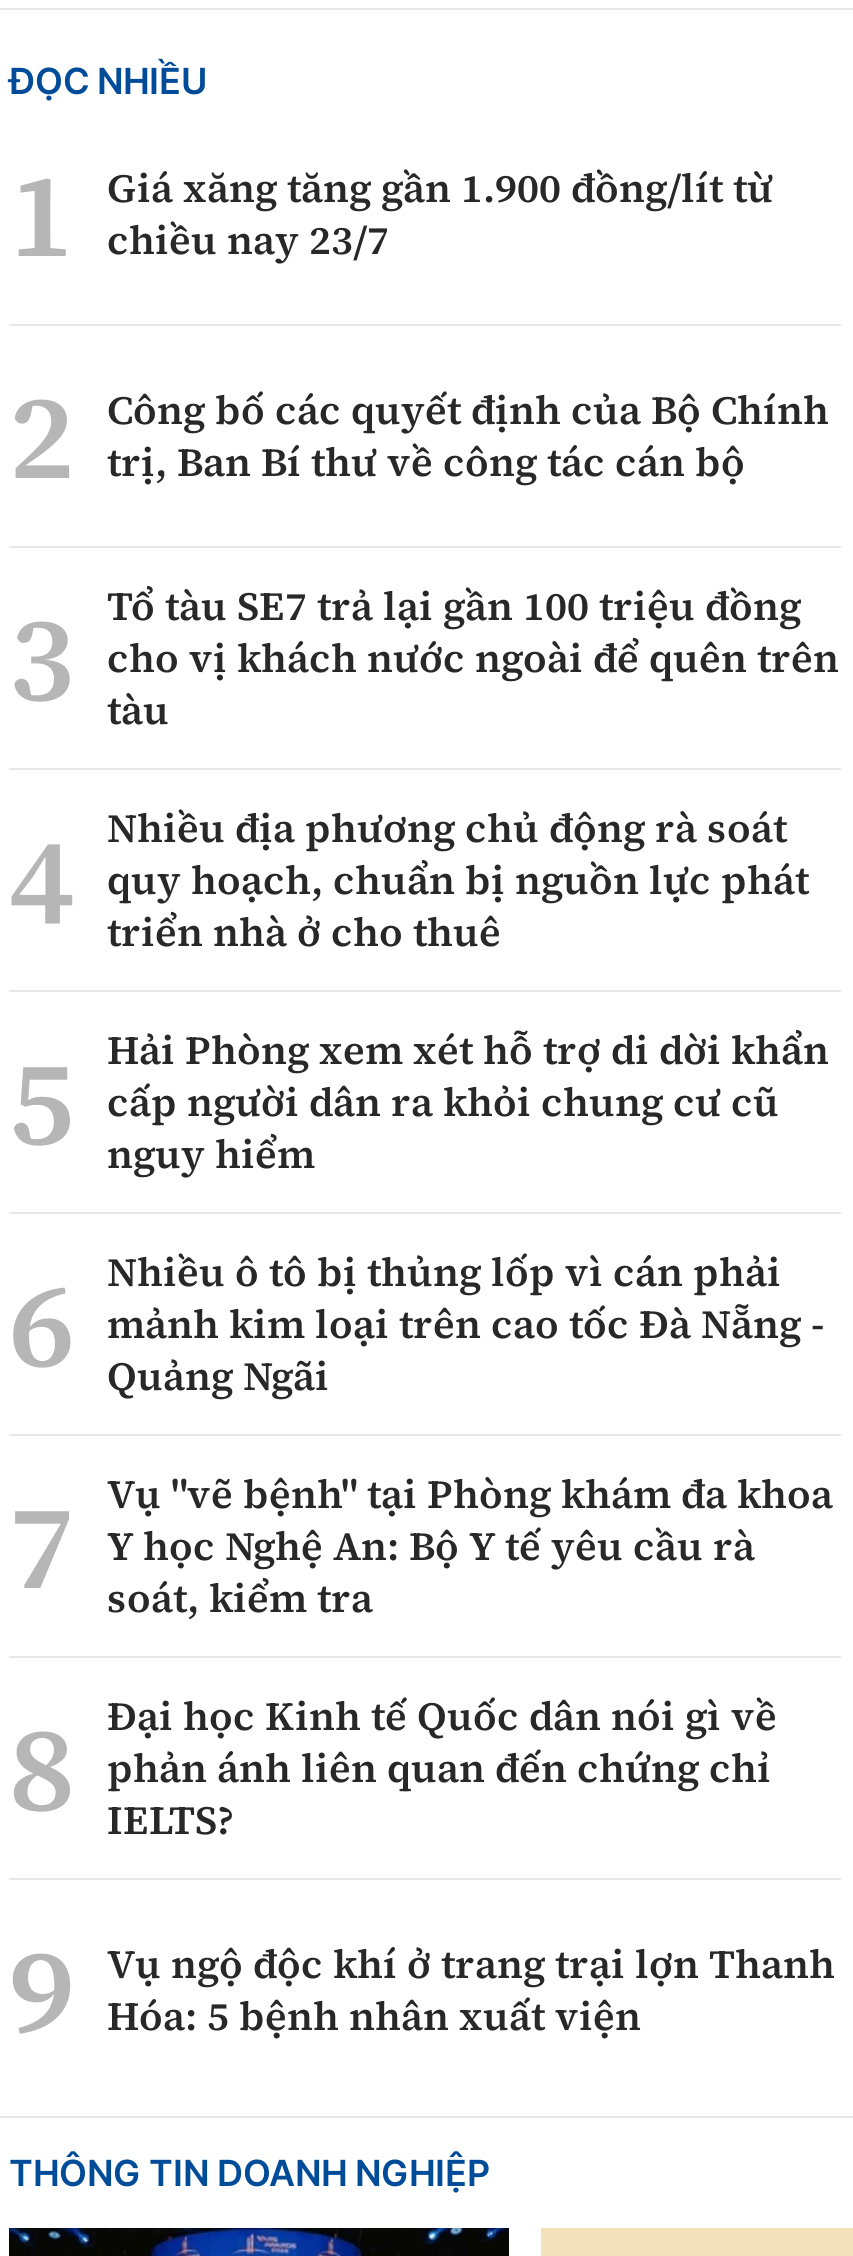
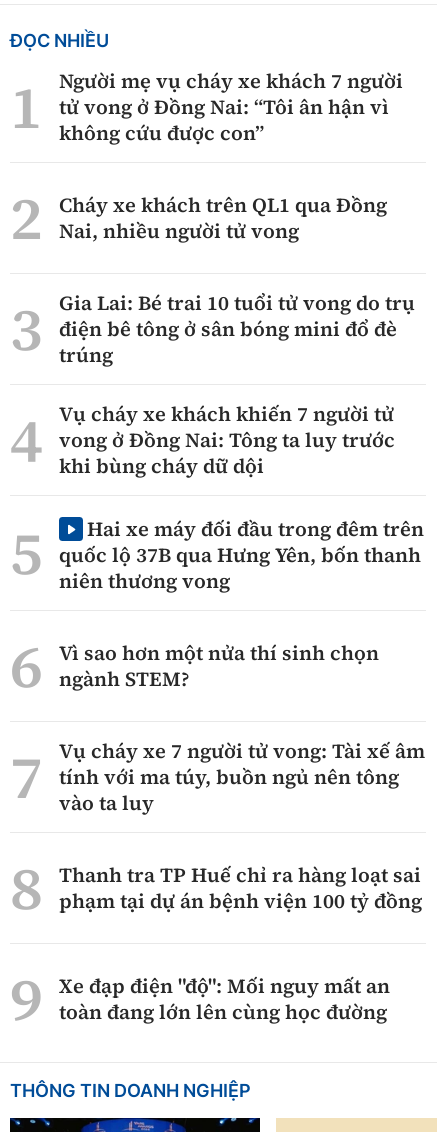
[107,159,773,267] Giá xăng tăng gần 1.900 đồng/lít từ | chiều nay 23/7 -> [59,66,403,146] Người mẹ vụ cháy xe khách 7 người | tử vong ở Đồng Nai: “Tôi ân hận vì | không cứu được con”
[107,381,829,489] Công bố các quyết định của Bộ Chính | trị, Ban Bí thư về công tác cán bộ -> [59,190,387,244] Cháy xe khách trên QL1 qua Đồng | Nai, nhiều người tử vong
[107,577,839,737] Tổ tàu SE7 trả lại gần 100 triệu đồng | cho vị khách nước ngoài để quên trên | tàu -> [59,288,415,368] Gia Lai: Bé trai 10 tuổi tử vong do trụ | điện bê tông ở sân bóng mini đổ đè | trúng
[107,799,809,959] Nhiều địa phương chủ động rà soát | quy hoạch, chuẩn bị nguồn lực phát | triển nhà ở cho thuê -> [59,399,395,479] Vụ cháy xe khách khiến 7 người tử | vong ở Đồng Nai: Tông ta luy trước | khi bùng cháy dữ dội
[107,1021,829,1181] Hải Phòng xem xét hỗ trợ di dời khẩn | cấp người dân ra khỏi chung cư cũ | nguy hiểm -> [59,514,424,594] Hai xe máy đối đầu trong đêm trên | quốc lộ 37B qua Hưng Yên, bốn thanh | niên thương vong
[107,1243,825,1403] Nhiều ô tô bị thủng lốp vì cán phải | mảnh kim loại trên cao tốc Đà Nẵng - | Quảng Ngãi -> [59,638,379,692] Vì sao hơn một nửa thí sinh chọn | ngành STEM?
[107,1465,833,1625] Vụ "vẽ bệnh" tại Phòng khám đa khoa | Y học Nghệ An: Bộ Y tế yêu cầu rà | soát, kiểm tra -> [59,736,425,816] Vụ cháy xe 7 người tử vong: Tài xế âm | tính với ma túy, buồn ngủ nên tông | vào ta luy
[107,1687,777,1847] Đại học Kinh tế Quốc dân nói gì về | phản ánh liên quan đến chứng chỉ | IELTS? -> [59,860,422,914] Thanh tra TP Huế chỉ ra hàng loạt sai | phạm tại dự án bệnh viện 100 tỷ đồng
[107,1935,835,2043] Vụ ngộ độc khí ở trang trại lợn Thanh | Hóa: 5 bệnh nhân xuất viện -> [59,971,390,1025] Xe đạp điện "độ": Mối nguy mất an | toàn đang lớn lên cùng học đường

